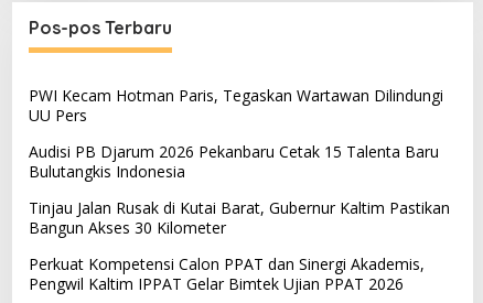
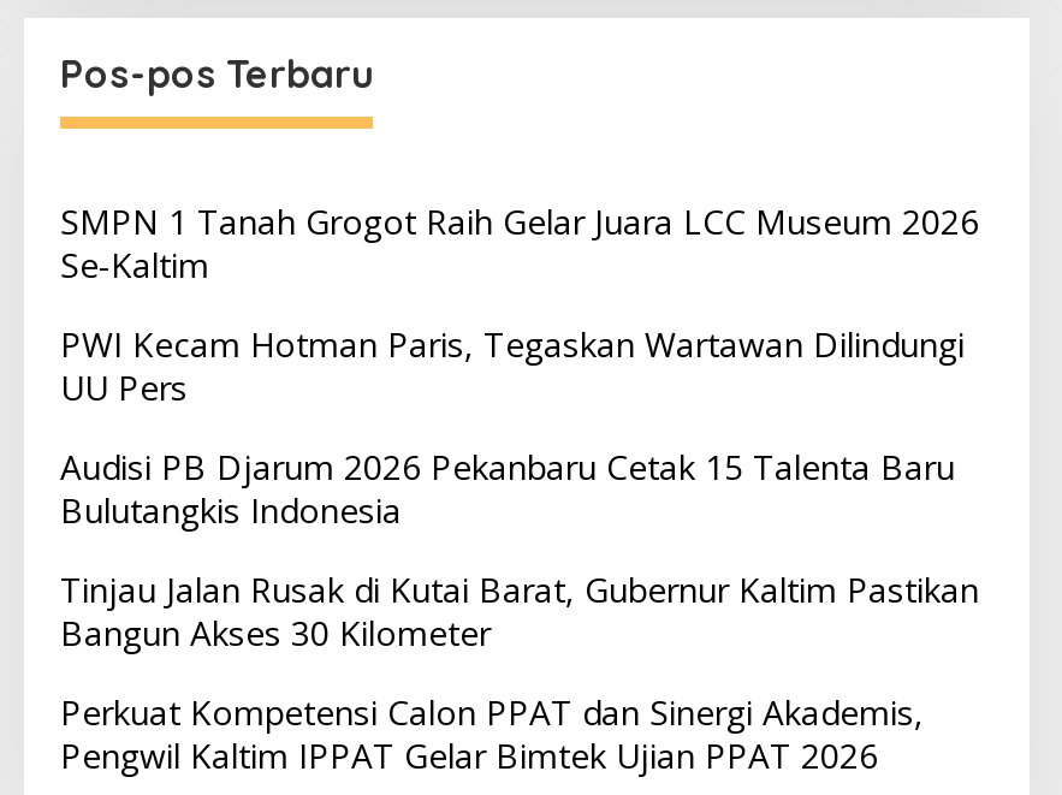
none -> [60,199,979,288] SMPN 1 Tanah Grogot Raih Gelar Juara LCC Museum 2026 | Se-Kaltim

